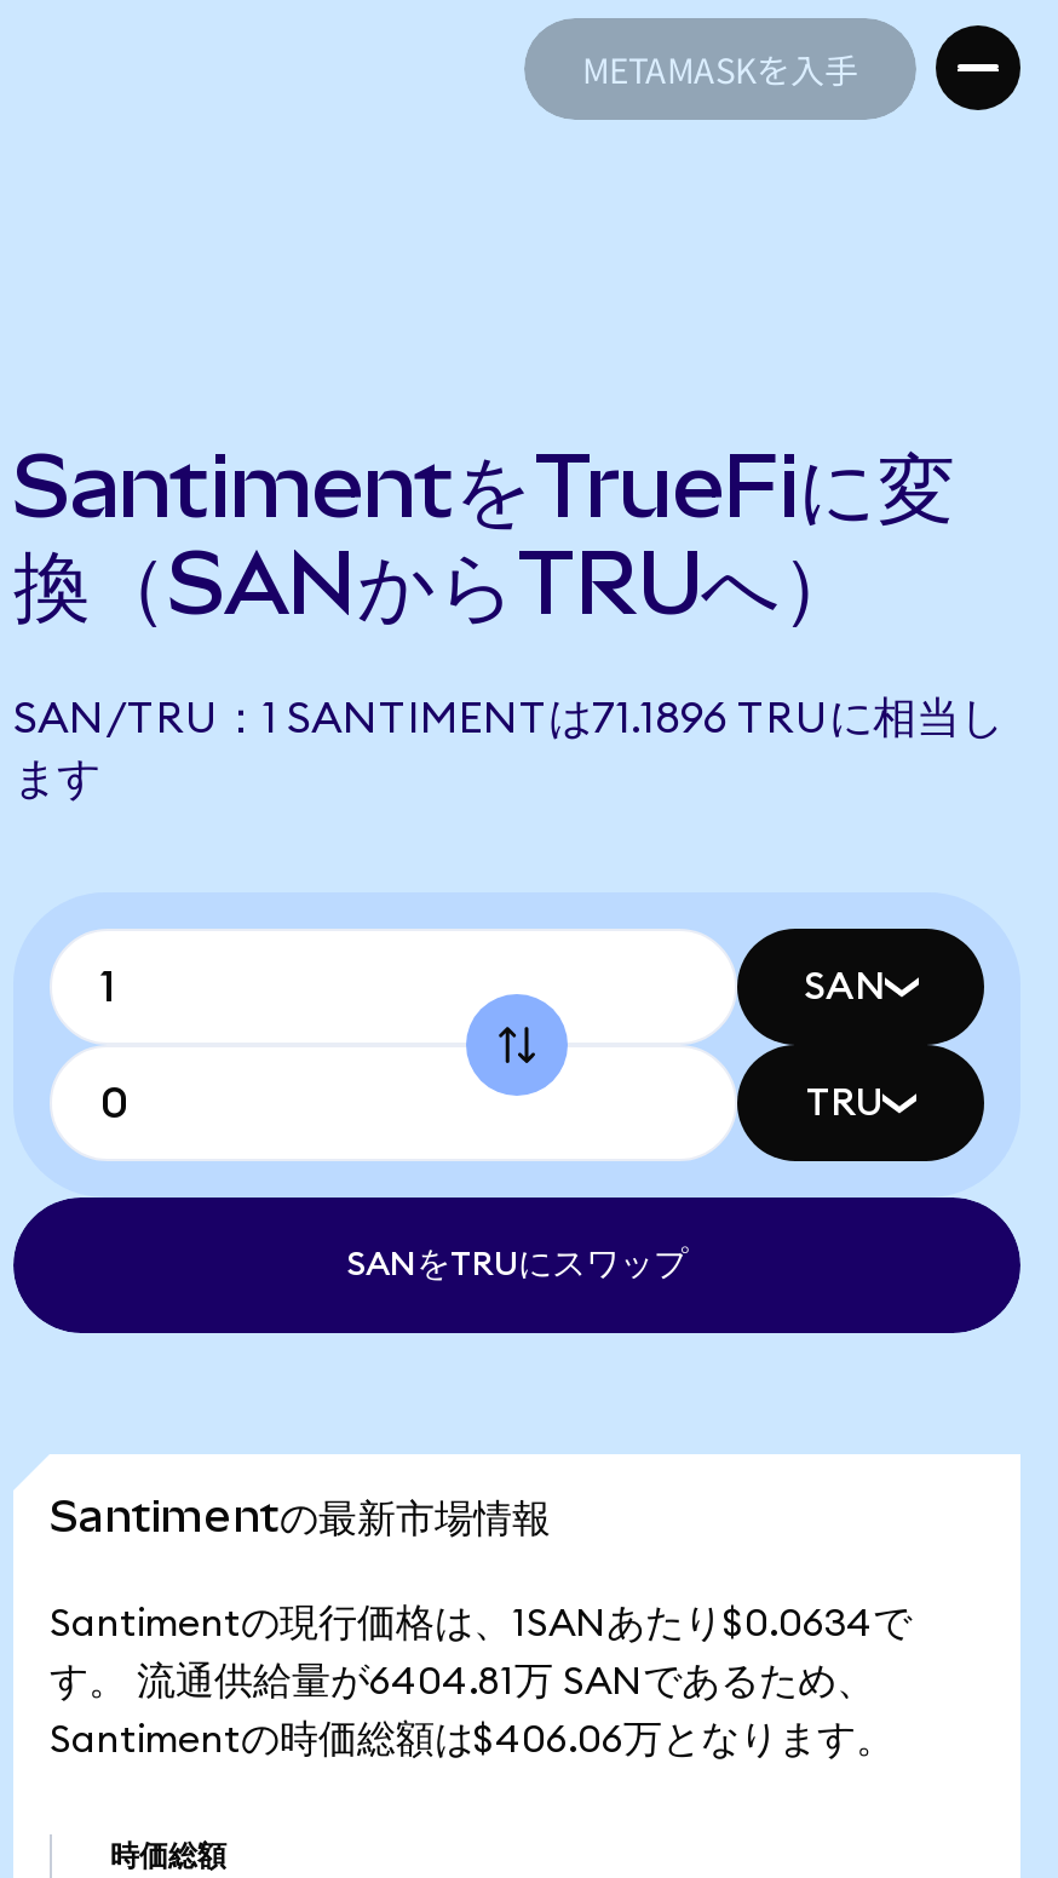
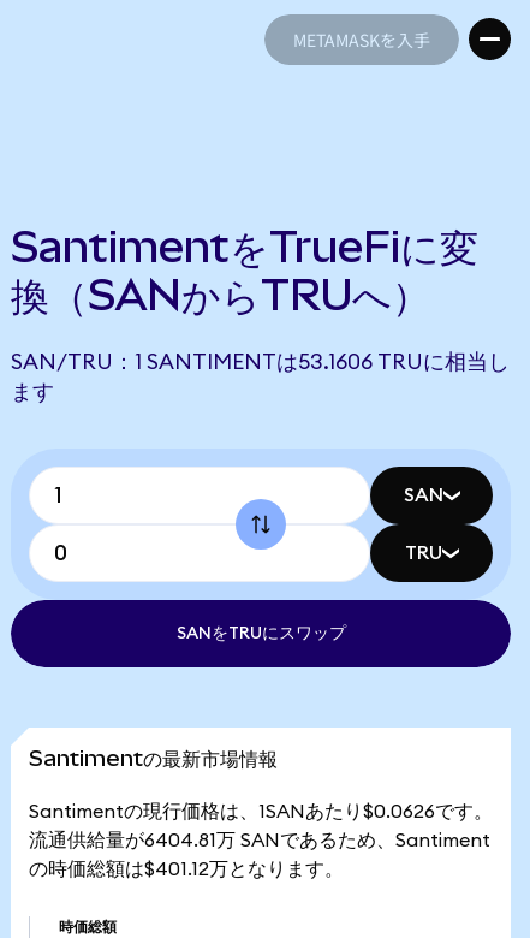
[13,696,1004,740] SAN/TRU：1 SANTIMENTは71.1896 TRUに相当し -> [11,351,510,373] SAN/TRU：1 SANTIMENTは53.1606 TRUに相当し
[50,1604,912,1643] Santimentの現行価格は、1SANあたり$0.0634で -> [29,802,493,821] Santimentの現行価格は、1SANあたり$0.0626です。
[50,1662,875,1701] す。 流通供給量が6404.81万 SANであるため、 -> [29,831,490,850] 流通供給量が6404.81万 SANであるため、Santiment
[50,1721,895,1759] Santimentの時価総額は$406.06万となります。 -> [29,860,344,879] の時価総額は$401.12万となります。

